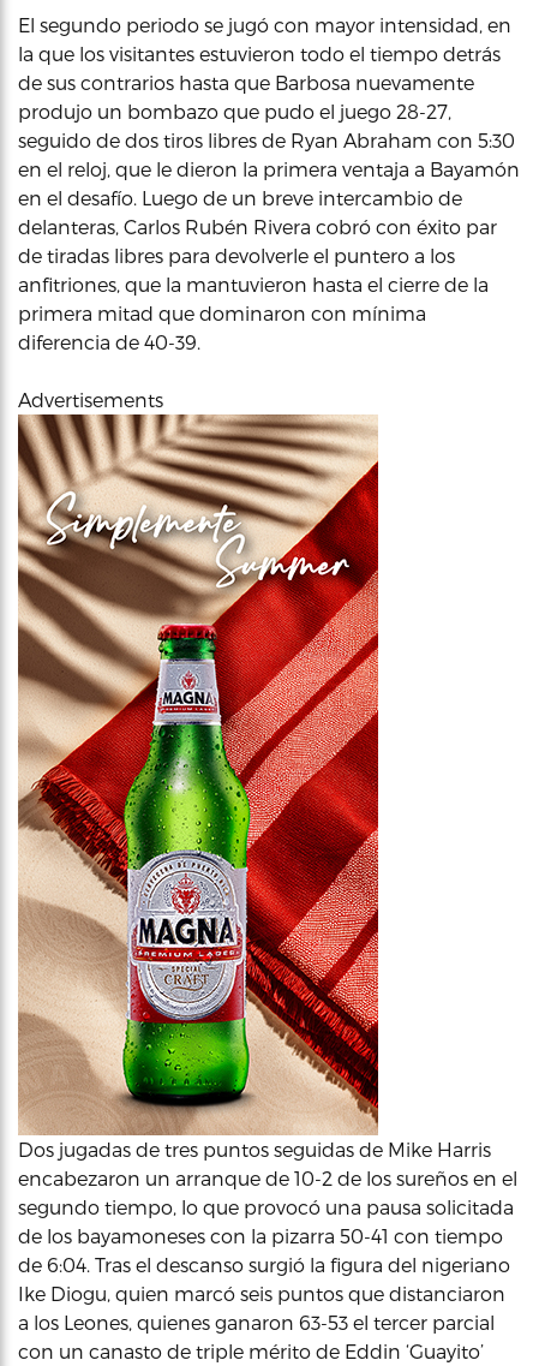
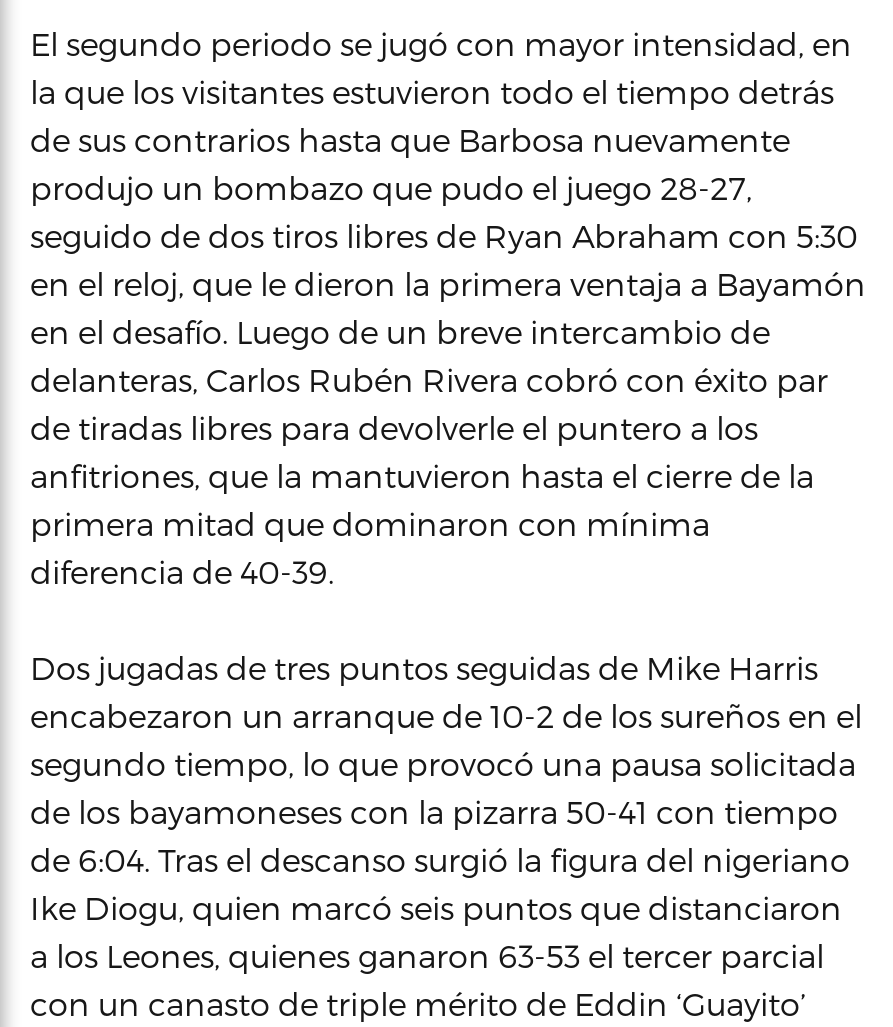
[18,388,163,411] Advertisements -> none
[17,413,379,1135] [image] -> none

